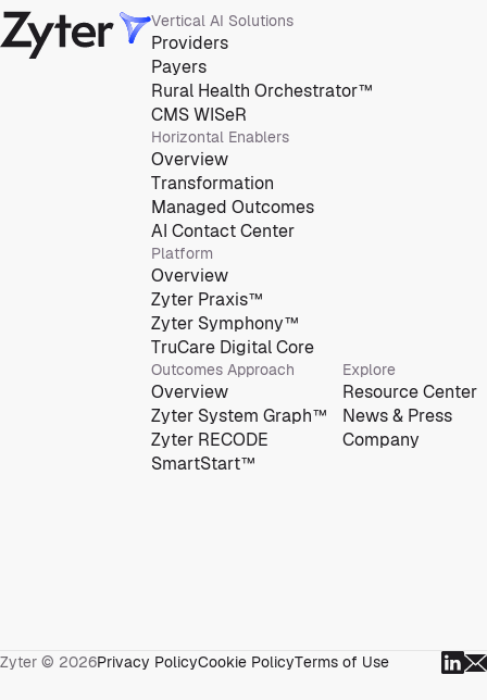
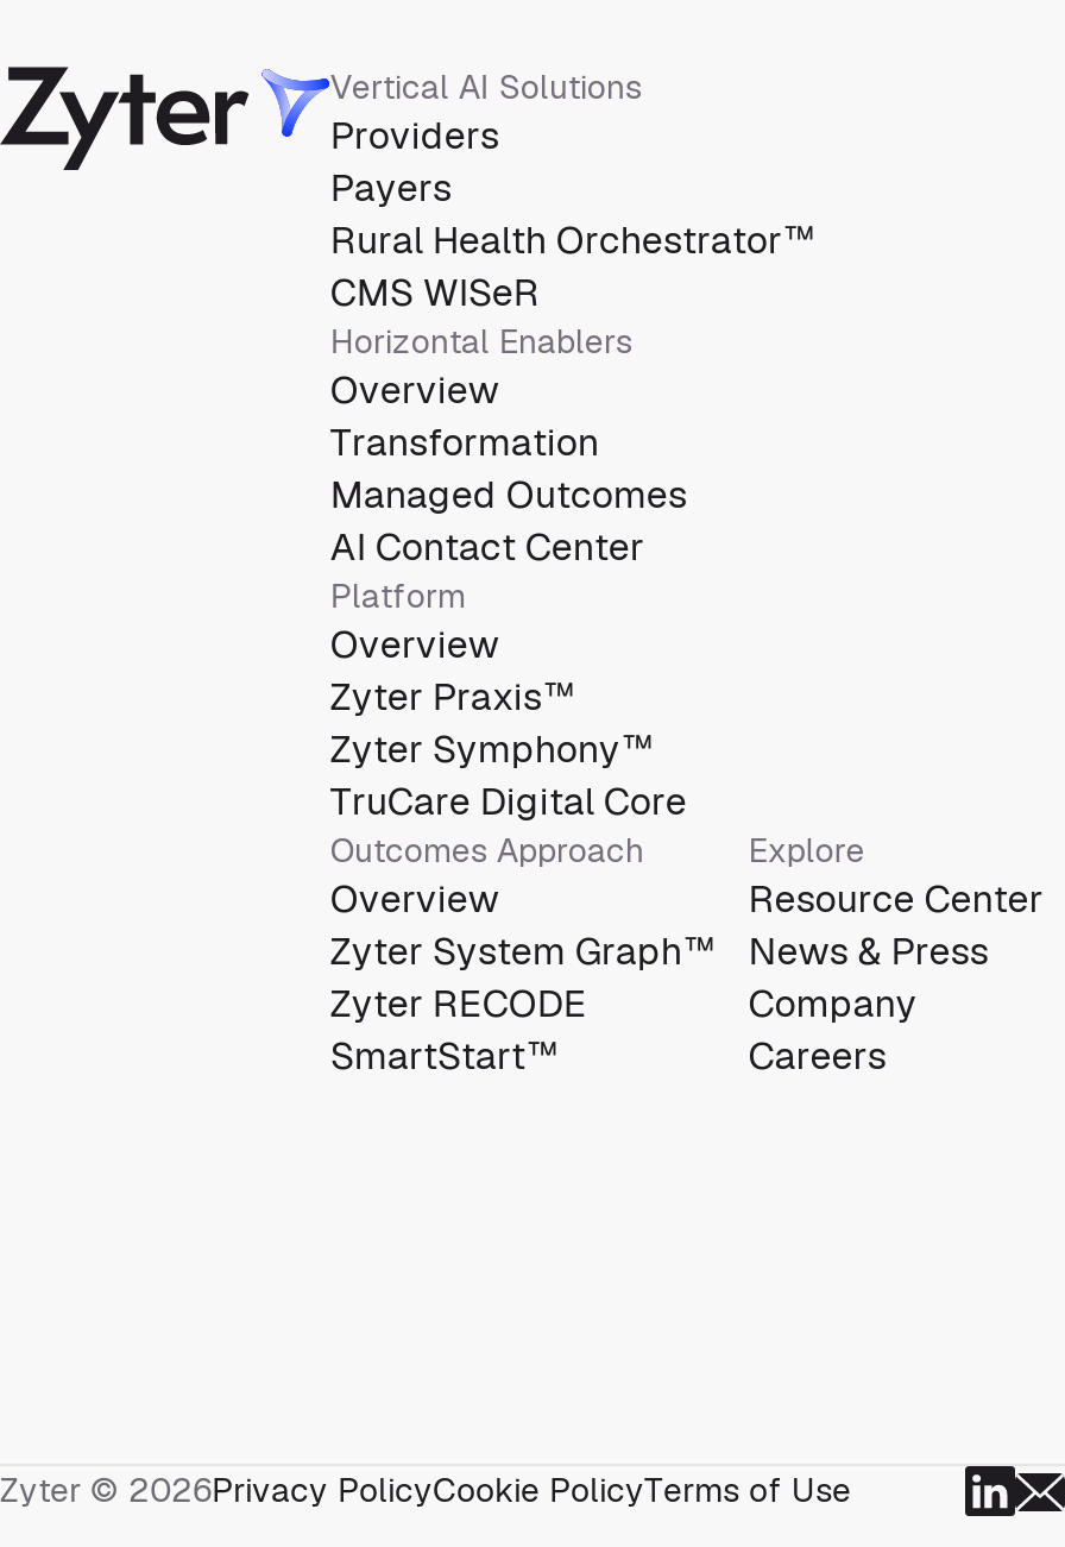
none -> [748,1032,886,1082] Careers

